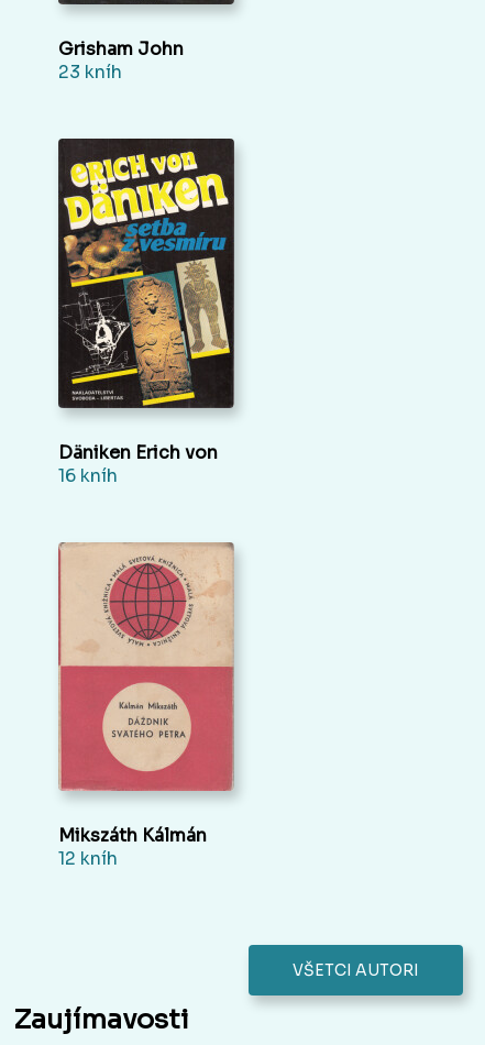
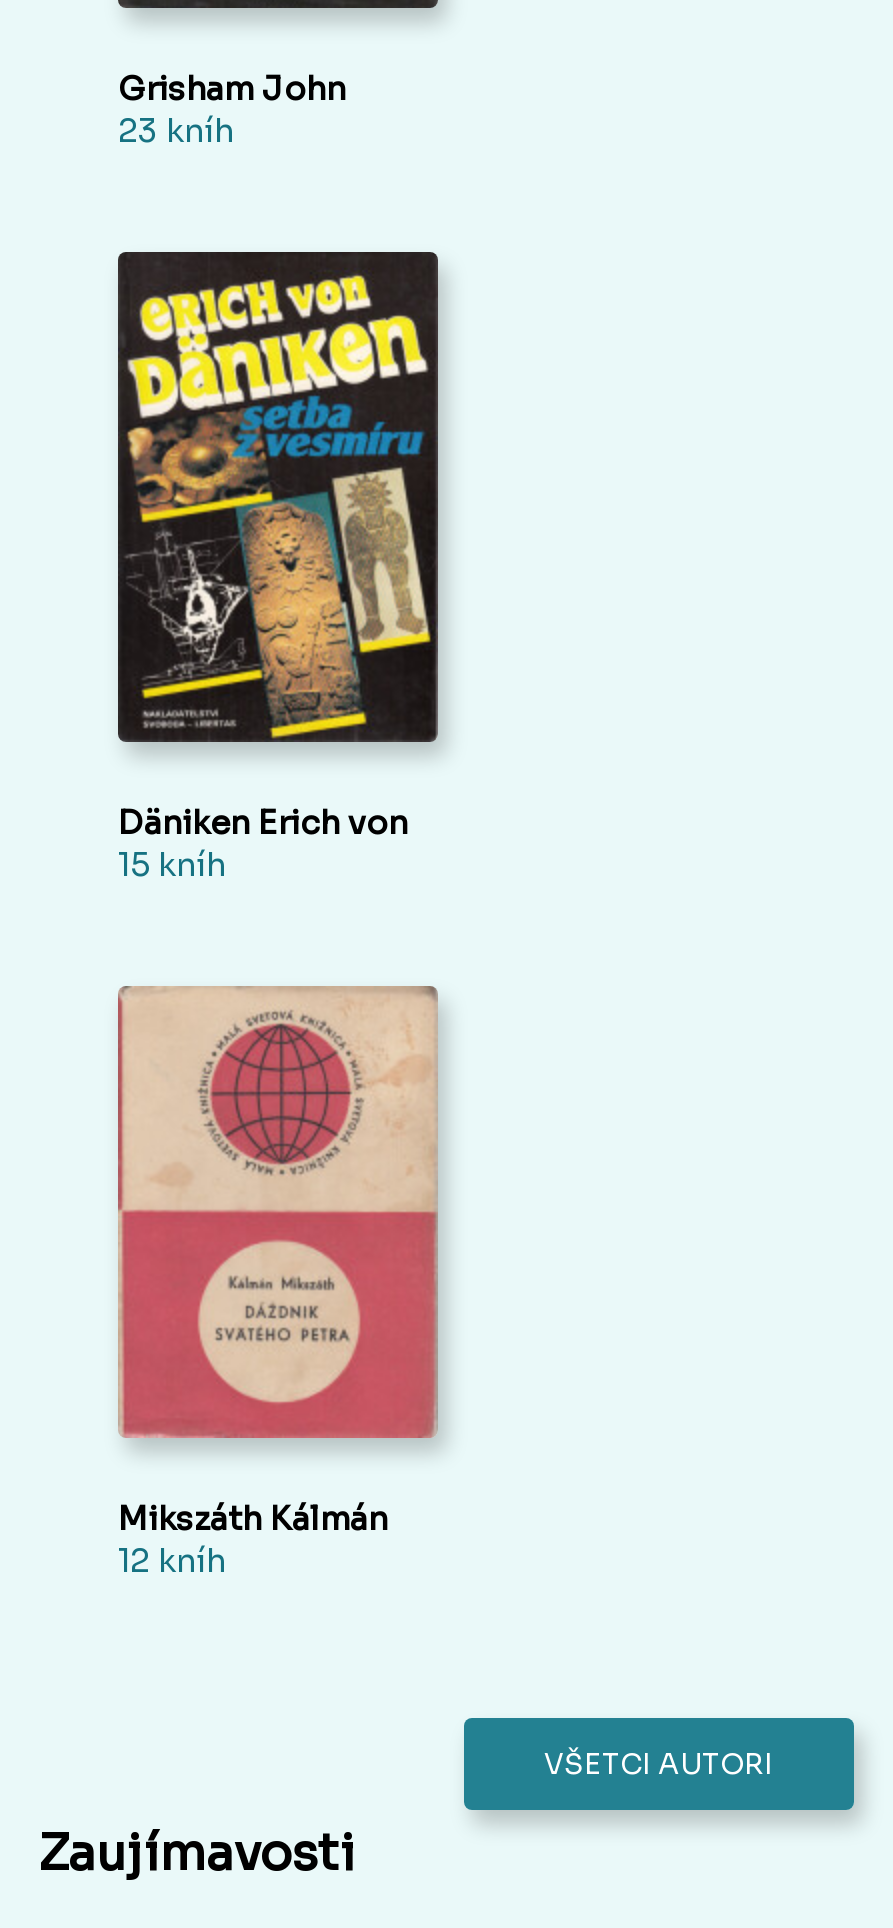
[58,464,118,487] 16 kníh -> [118,844,226,886] 15 kníh

